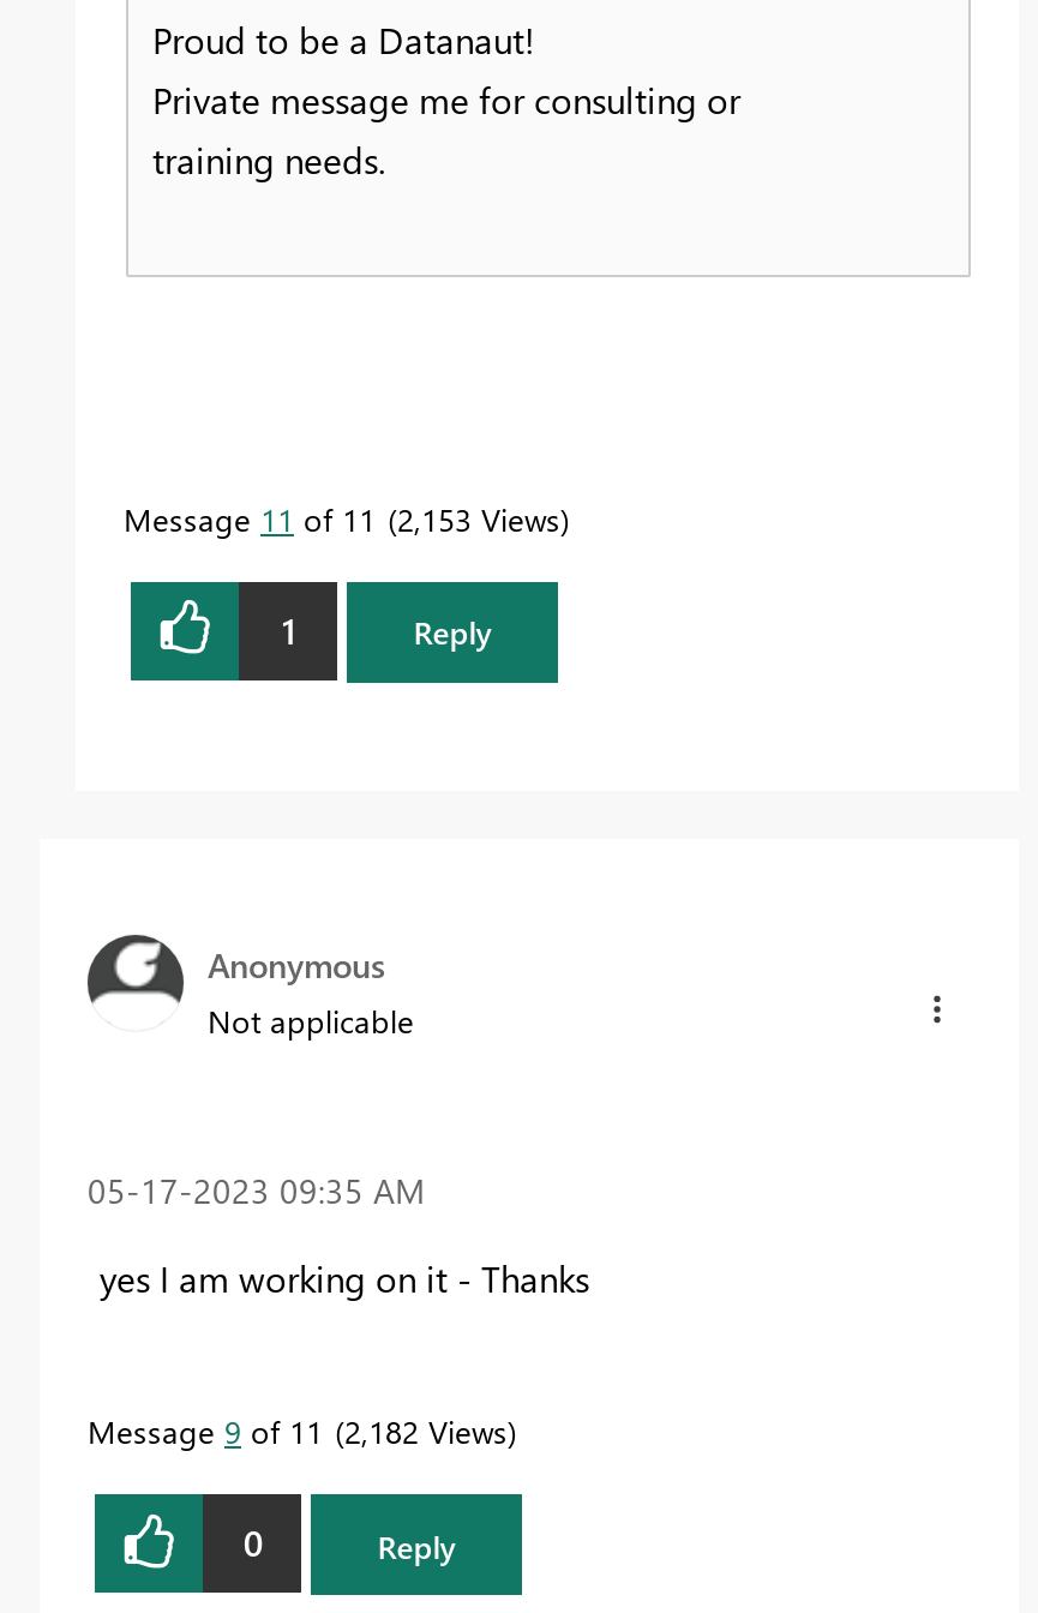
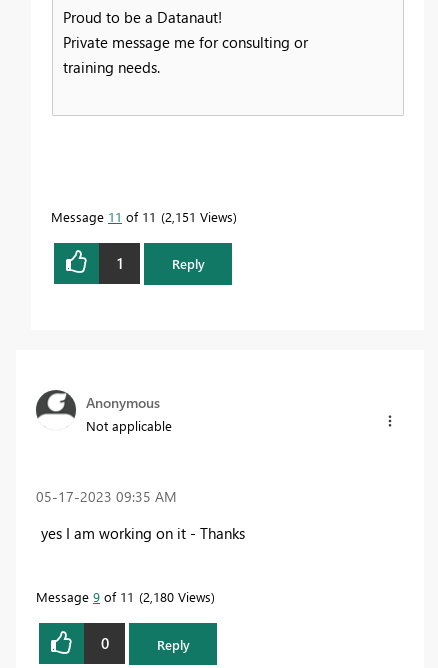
[124,497,560,538] Message 11 of 11 2,153 Views -> [51,207,233,224] Message 11 of 11 2,151 Views
[88,1410,508,1451] Message 9 of 11 2,182 Views -> [36,588,211,605] Message 9 of 11 2,180 Views

